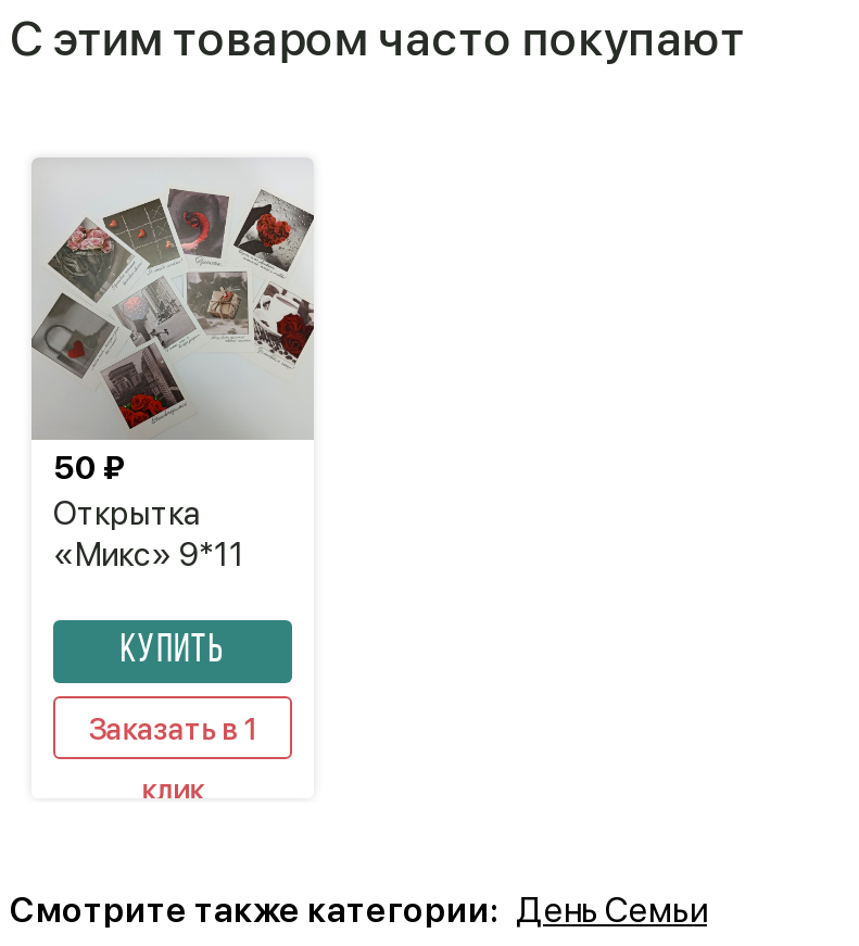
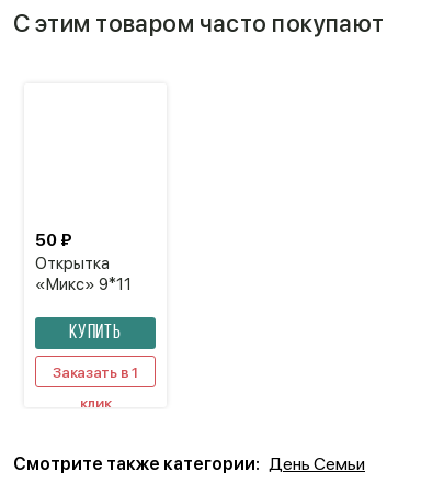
[29,157,316,442] [image] -> none

